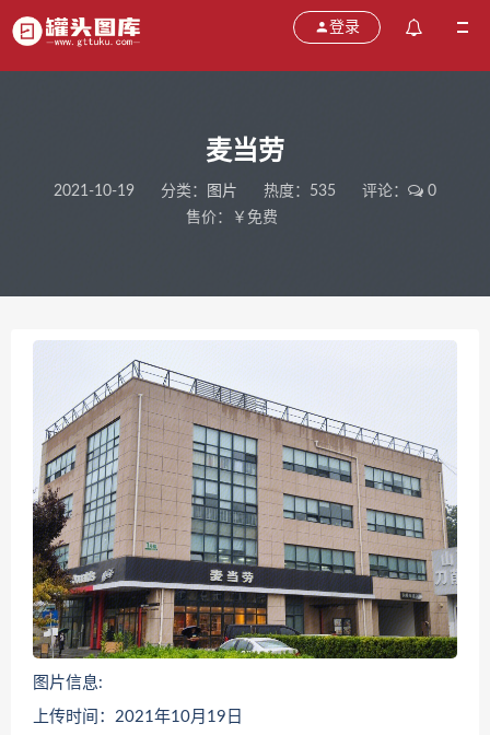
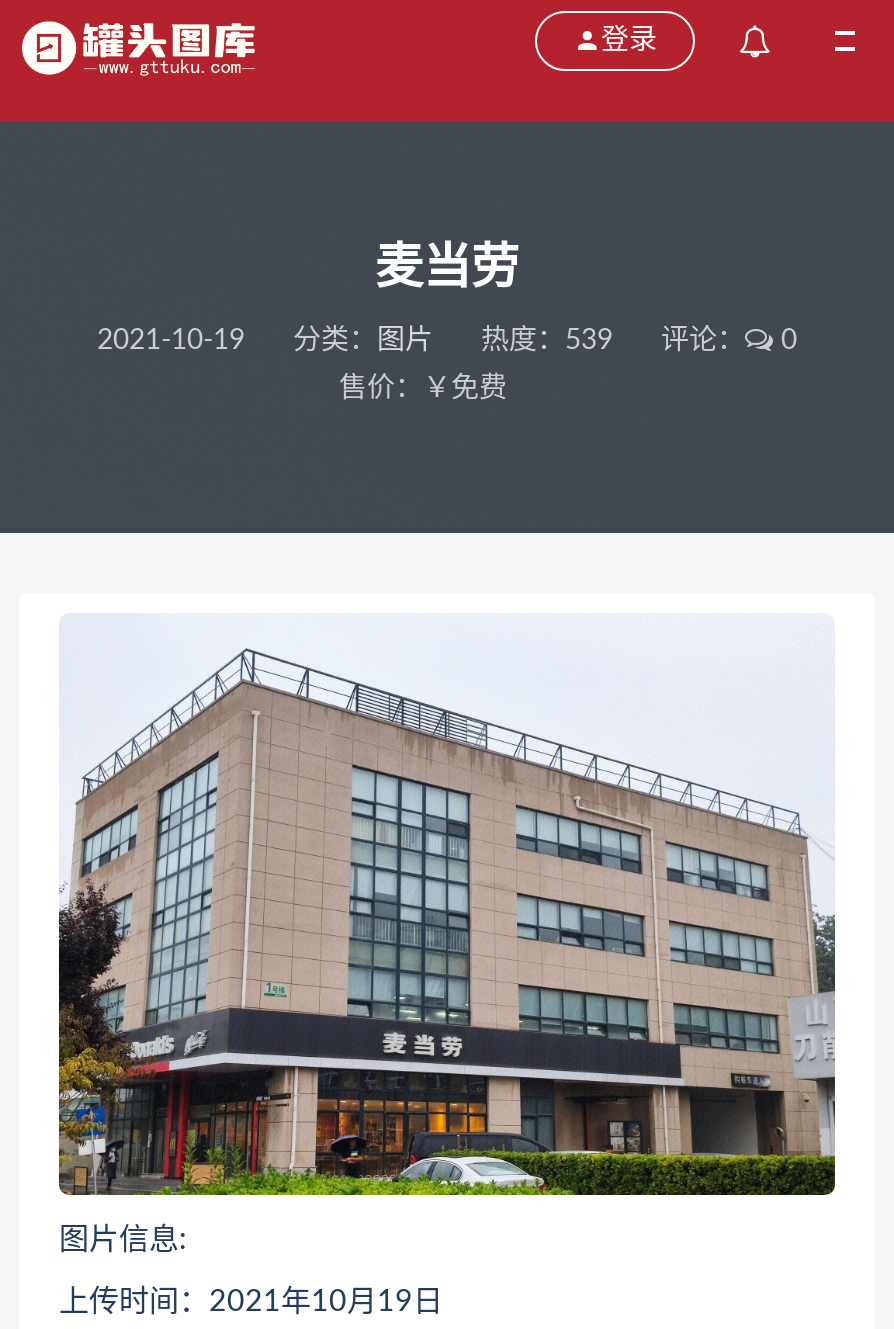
[54,184,436,199] 2021-10-19 分类：图片 热度：535 评论： 0 -> [97,327,797,355] 2021-10-19 分类：图片 热度：539 评论： 0

